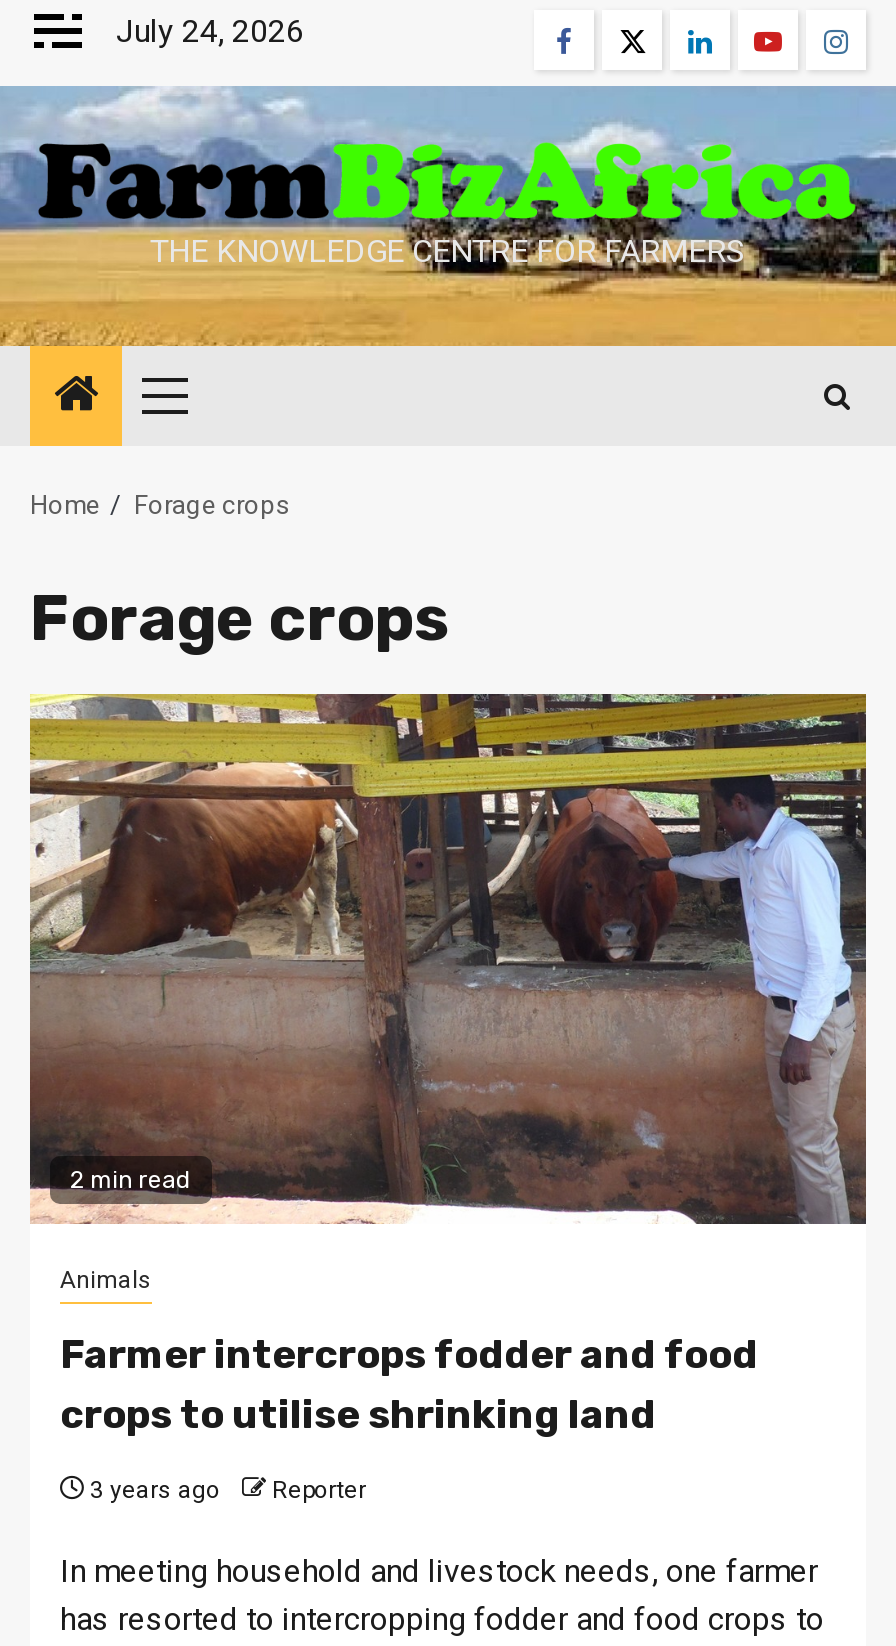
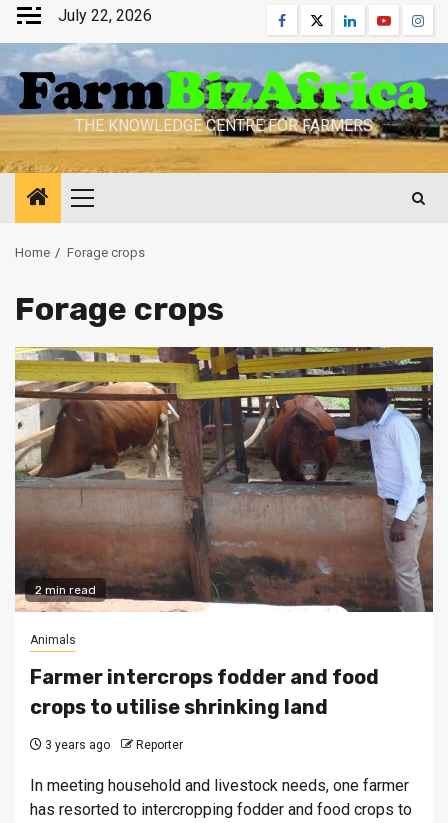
[116,12,304,50] July 24, 2026 -> [58,6,152,25] July 22, 2026

